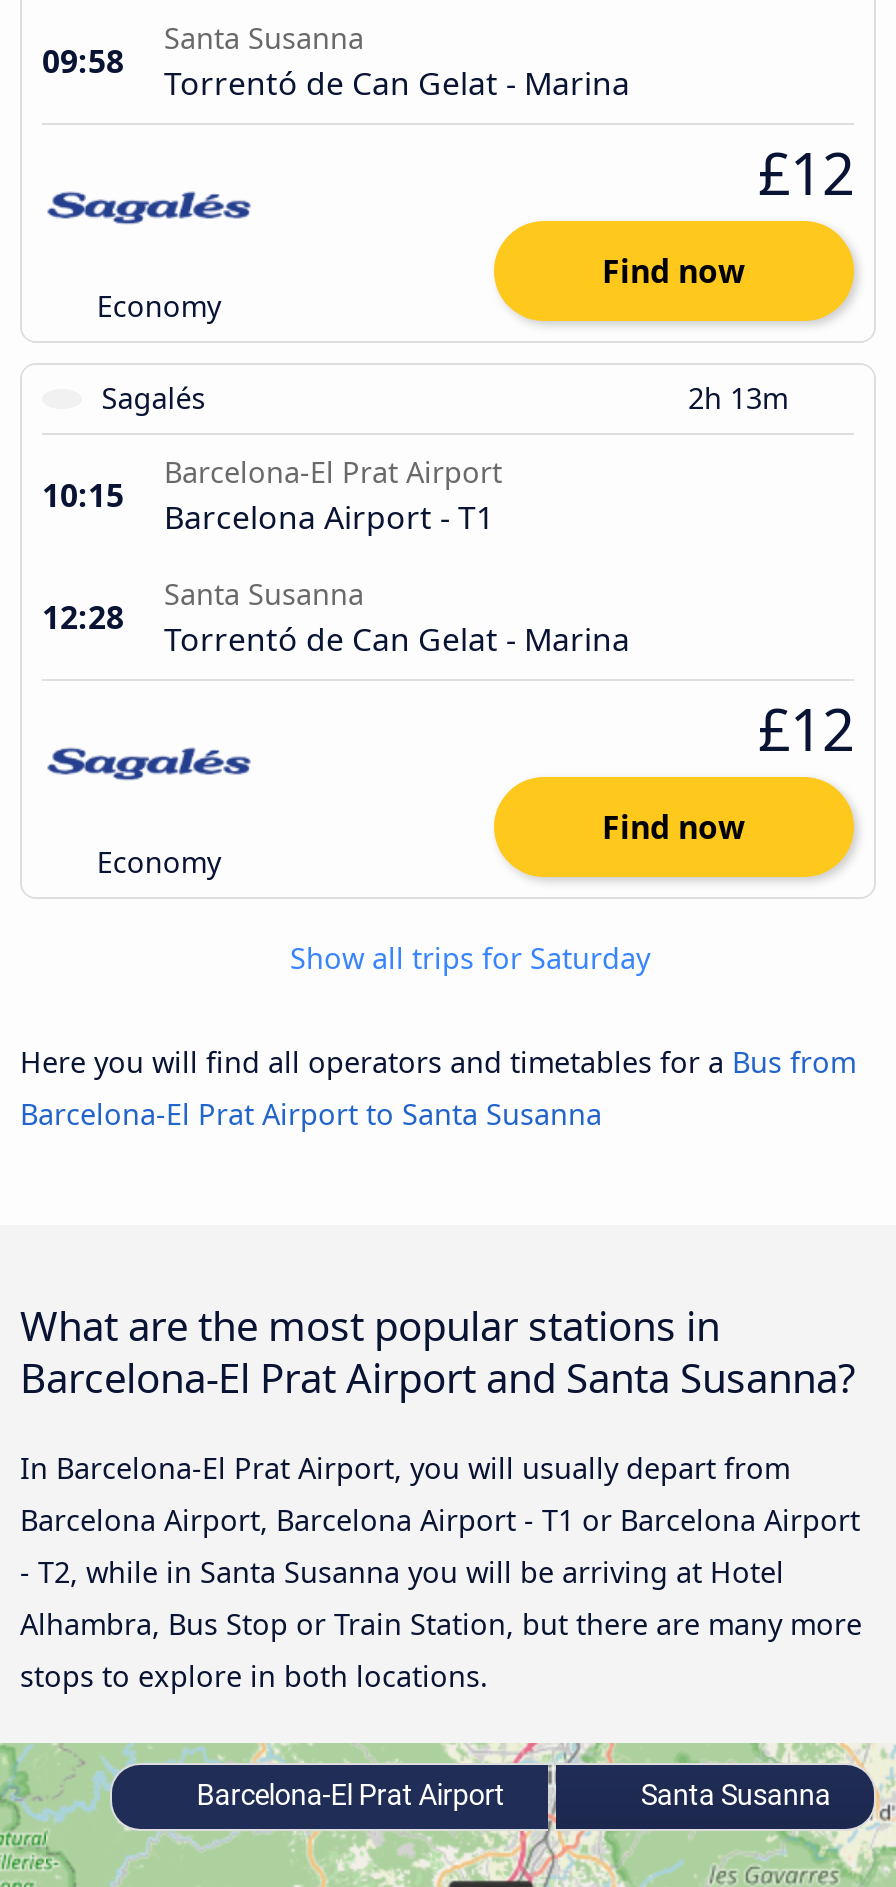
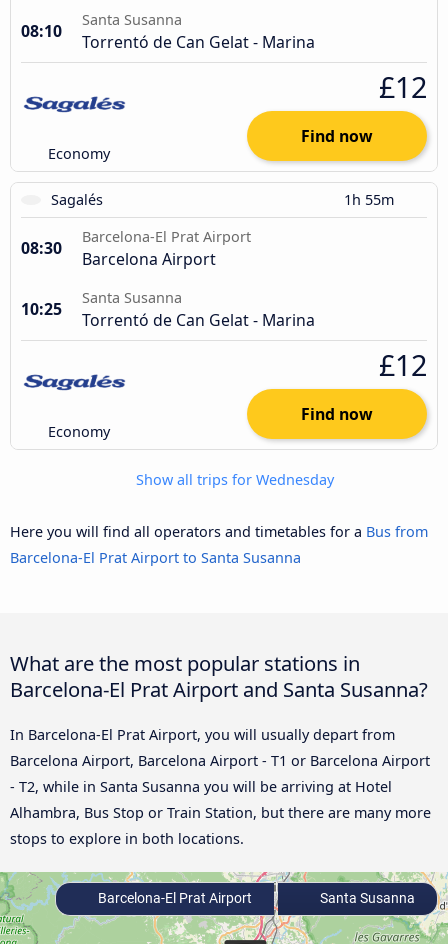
[42,39,630,105] 09:58 Torrentó de Can Gelat - Marina -> [21,20,315,53] 08:10 Torrentó de Can Gelat - Marina
[688,379,796,417] 2h 13m -> [344,190,398,209] 1h 55m
[42,473,124,517] 10:15 -> [21,237,62,259] 08:30
[164,495,494,539] Barcelona Airport - T1 -> [82,248,216,270] Barcelona Airport
[42,595,630,661] 12:28 Torrentó de Can Gelat - Marina -> [21,298,315,331] 10:25 Torrentó de Can Gelat - Marina
[282,939,650,977] Show all trips for Saturday -> [132,470,334,489] Show all trips for Wednesday

